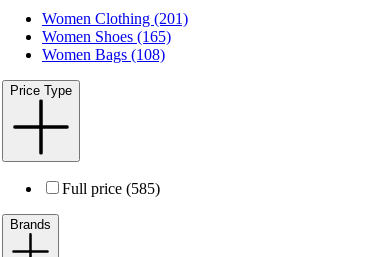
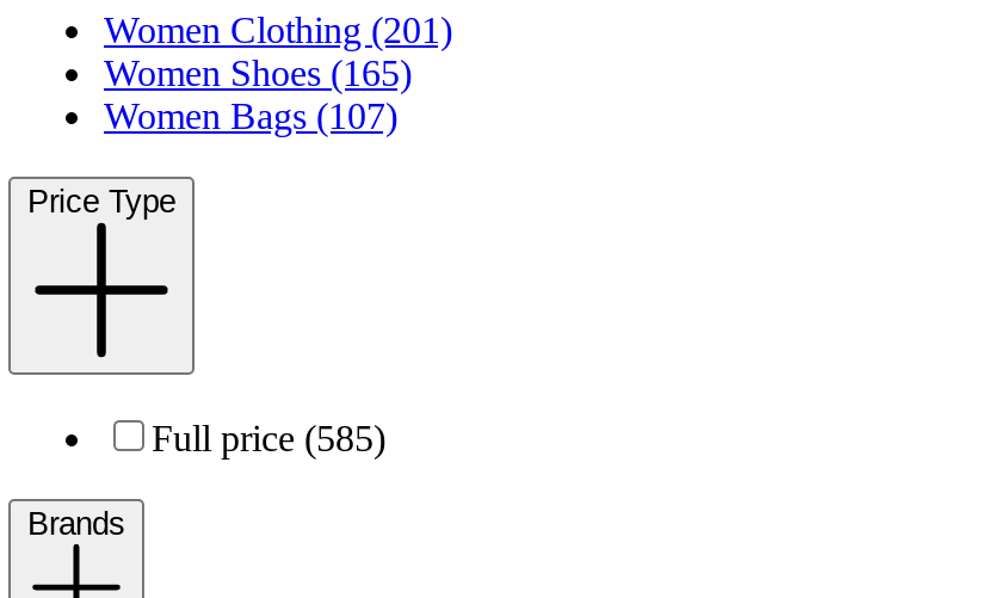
[42,46,165,63] Women Bags (108) -> [104,97,397,137] Women Bags (107)

